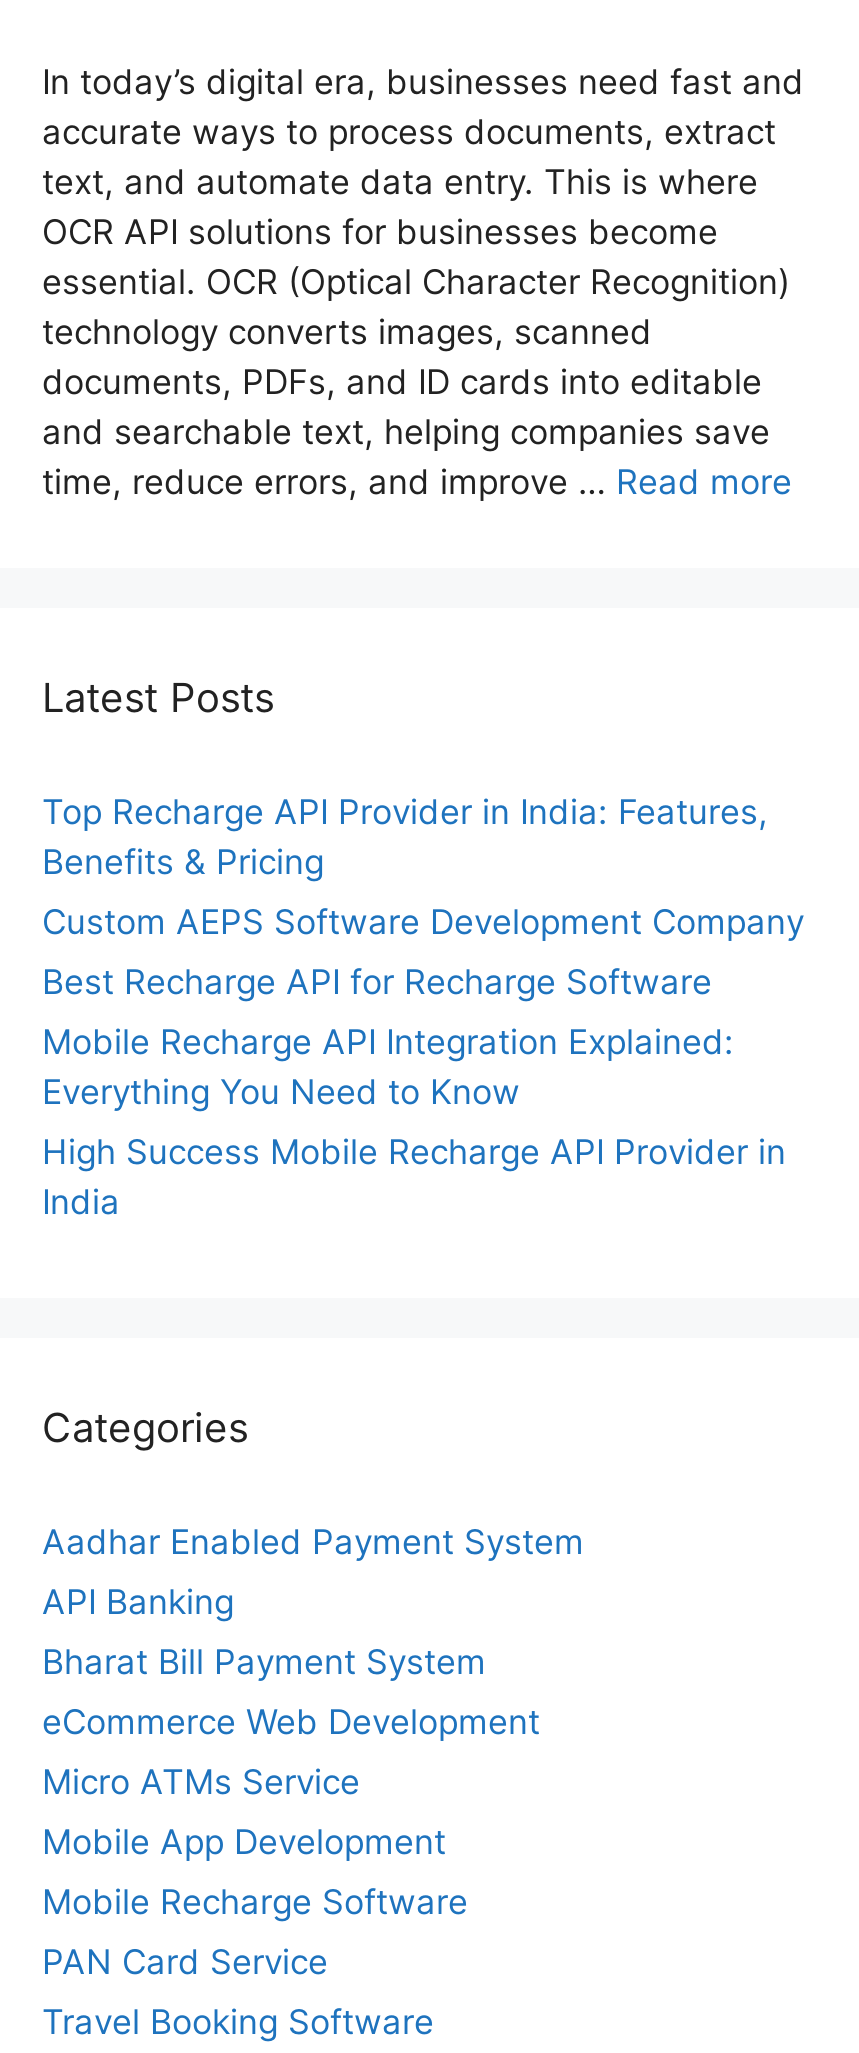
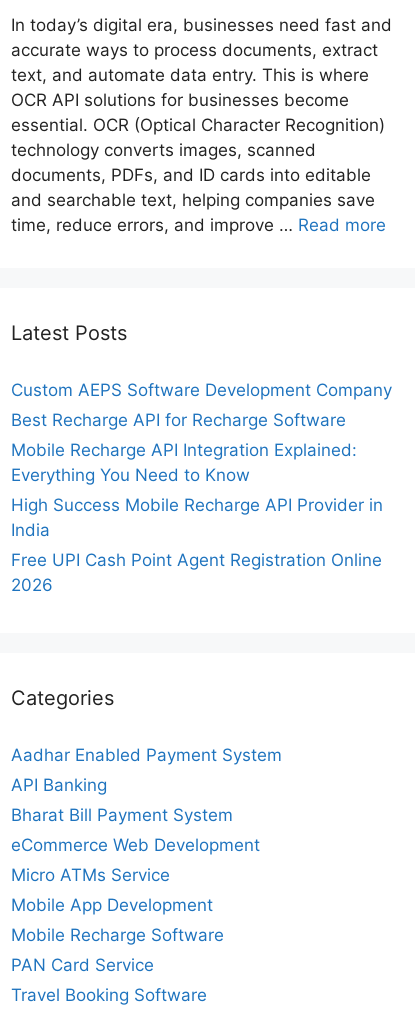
[42,792,768,882] Top Recharge API Provider in India: Features, | Benefits & Pricing -> none
moved [42,902,804,1222] -> [11,380,392,540]: Custom AEPS Software Development Company | Best Recharge API for Recharge Software | Mobile Recharge API Integration Explained: | Everything You Need to Know | High Success Mobile Recharge API Provider in | India
none -> [11,550,382,595] Free UPI Cash Point Agent Registration Online | 2026

